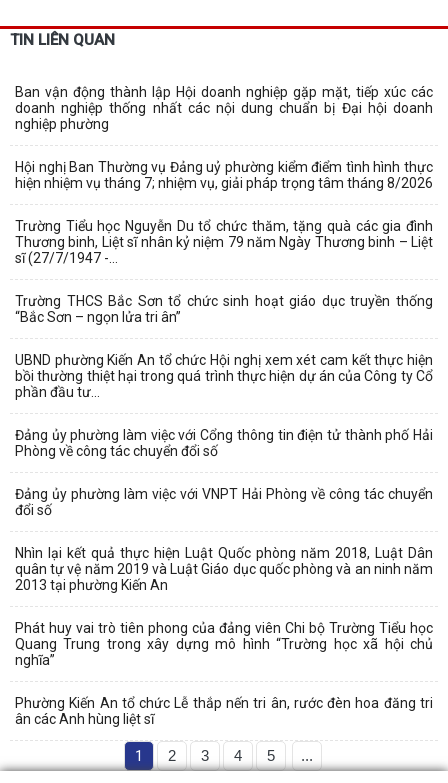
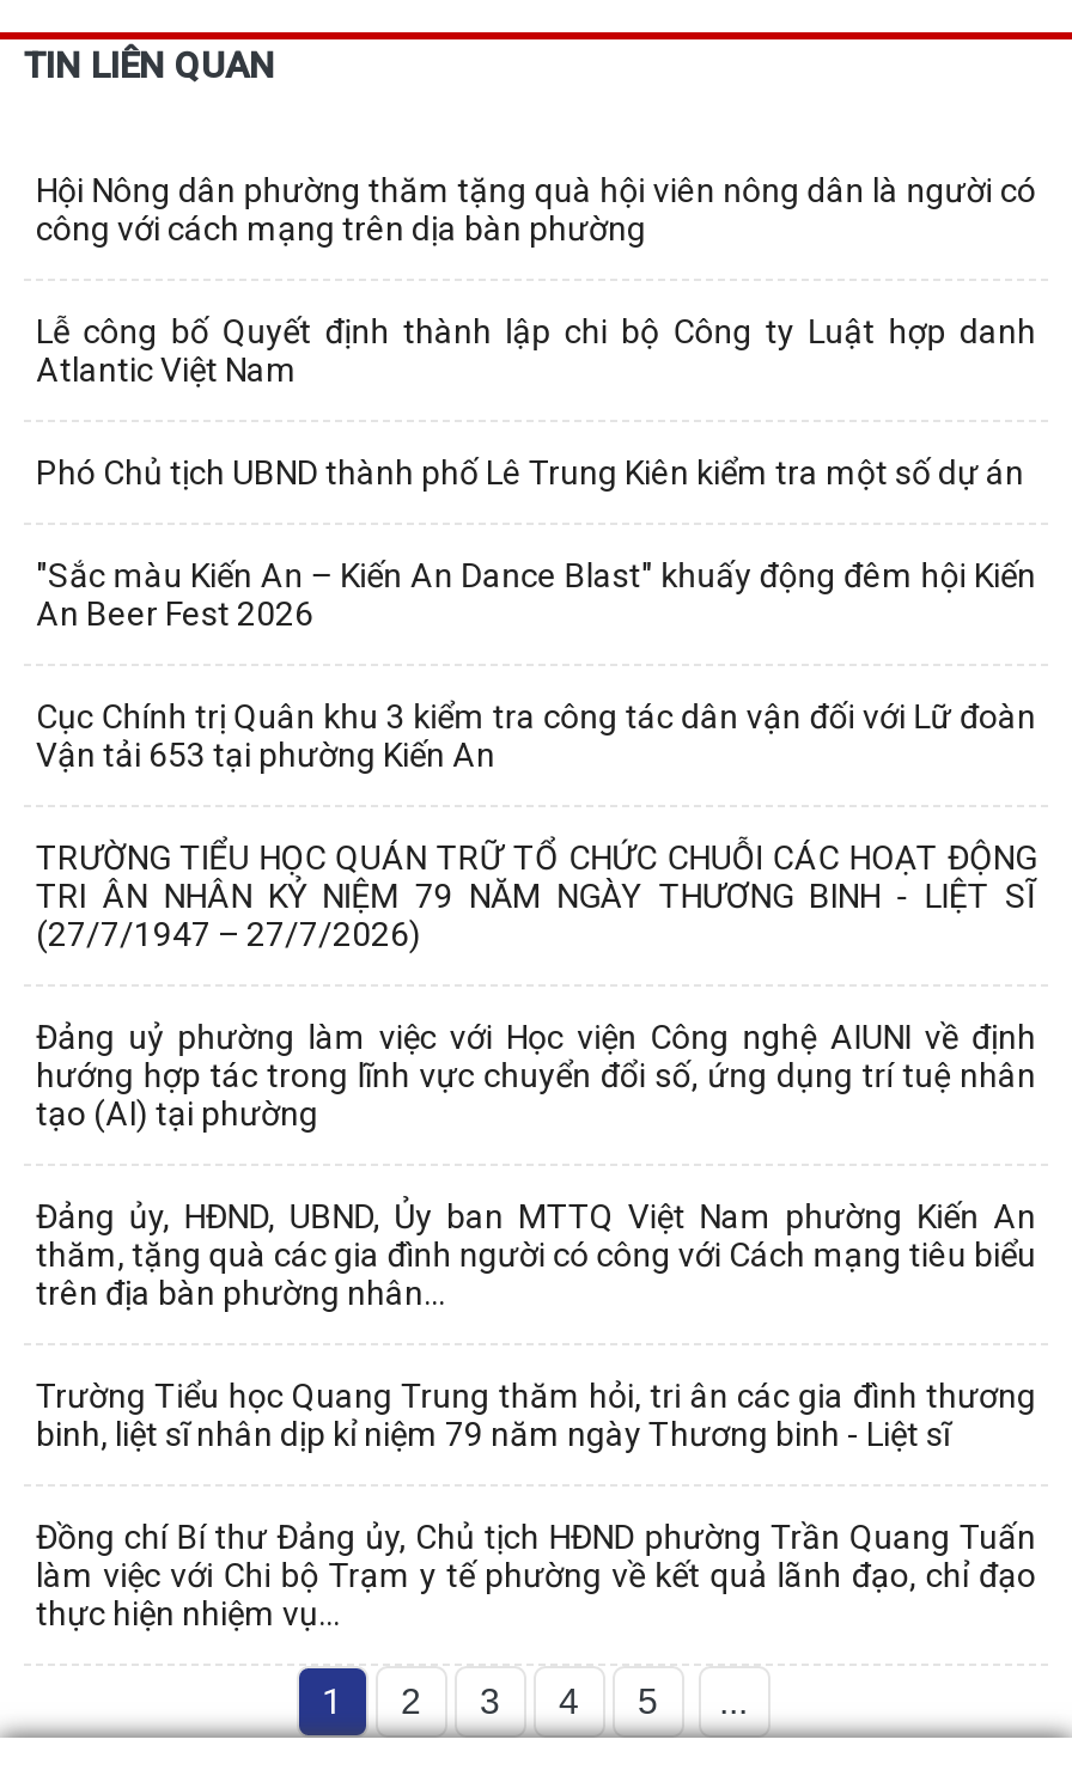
[15,84,433,132] Ban vận động thành lập Hội doanh nghiệp gặp mặt, tiếp xúc các | doanh nghiệp thống nhất các nội dung chuẩn bị Đại hội doanh | nghiệp phường -> [36,171,1036,247] Hội Nông dân phường thăm tặng quà hội viên nông dân là người có | công với cách mạng trên dịa bàn phường
[15,159,433,191] Hội nghị Ban Thường vụ Đảng uỷ phường kiểm điểm tình hình thực | hiện nhiệm vụ tháng 7; nhiệm vụ, giải pháp trọng tâm tháng 8/2026 -> [36,312,1036,388] Lễ công bố Quyết định thành lập chi bộ Công ty Luật hợp danh | Atlantic Việt Nam
[15,218,433,266] Trường Tiểu học Nguyễn Du tổ chức thăm, tặng quà các gia đình | Thương binh, Liệt sĩ nhân kỷ niệm 79 năm Ngày Thương binh – Liệt | sĩ (27/7/1947 -... -> [36,453,1024,491] Phó Chủ tịch UBND thành phố Lê Trung Kiên kiểm tra một số dự án
[15,293,433,325] Trường THCS Bắc Sơn tổ chức sinh hoạt giáo dục truyền thống | “Bắc Sơn – ngọn lửa tri ân” -> [36,556,1036,632] "Sắc màu Kiến An – Kiến An Dance Blast" khuấy động đêm hội Kiến | An Beer Fest 2026
[15,352,433,400] UBND phường Kiến An tổ chức Hội nghị xem xét cam kết thực hiện | bồi thường thiệt hại trong quá trình thực hiện dự án của Công ty Cổ | phần đầu tư... -> [36,697,1036,773] Cục Chính trị Quân khu 3 kiểm tra công tác dân vận đối với Lữ đoàn | Vận tải 653 tại phường Kiến An
[15,427,433,459] Đảng ủy phường làm việc với Cổng thông tin điện tử thành phố Hải | Phòng về công tác chuyển đổi số -> [36,838,1036,953] TRƯỜNG TIỂU HỌC QUÁN TRỮ TỔ CHỨC CHUỖI CÁC HOẠT ĐỘNG | TRI ÂN NHÂN KỶ NIỆM 79 NĂM NGÀY THƯƠNG BINH - LIỆT SĨ | (27/7/1947 – 27/7/2026)
[15,486,433,518] Đảng ủy phường làm việc với VNPT Hải Phòng về công tác chuyển | đổi số -> [36,1017,1036,1132] Đảng uỷ phường làm việc với Học viện Công nghệ AIUNI về định | hướng hợp tác trong lĩnh vực chuyển đổi số, ứng dụng trí tuệ nhân | tạo (AI) tại phường
[15,545,433,593] Nhìn lại kết quả thực hiện Luật Quốc phòng năm 2018, Luật Dân | quân tự vệ năm 2019 và Luật Giáo dục quốc phòng và an ninh năm | 2013 tại phường Kiến An -> [36,1197,1036,1311] Đảng ủy, HĐND, UBND, Ủy ban MTTQ Việt Nam phường Kiến An | thăm, tặng quà các gia đình người có công với Cách mạng tiêu biểu | trên địa bàn phường nhân...
[15,620,433,668] Phát huy vai trò tiên phong của đảng viên Chi bộ Trường Tiểu học | Quang Trung trong xây dựng mô hình “Trường học xã hội chủ | nghĩa” -> [36,1376,1036,1453] Trường Tiểu học Quang Trung thăm hỏi, tri ân các gia đình thương | binh, liệt sĩ nhân dịp kỉ niệm 79 năm ngày Thương binh - Liệt sĩ
[15,695,433,727] Phường Kiến An tổ chức Lễ thắp nến tri ân, rước đèn hoa đăng tri | ân các Anh hùng liệt sĩ -> [36,1517,1036,1632] Đồng chí Bí thư Đảng ủy, Chủ tịch HĐND phường Trần Quang Tuấn | làm việc với Chi bộ Trạm y tế phường về kết quả lãnh đạo, chỉ đạo | thực hiện nhiệm vụ...

